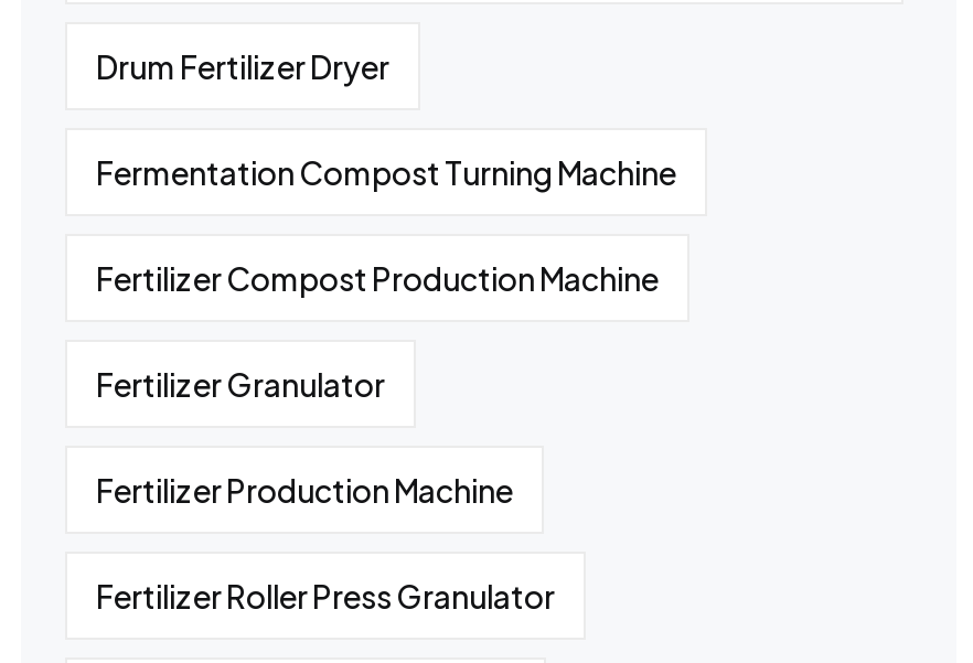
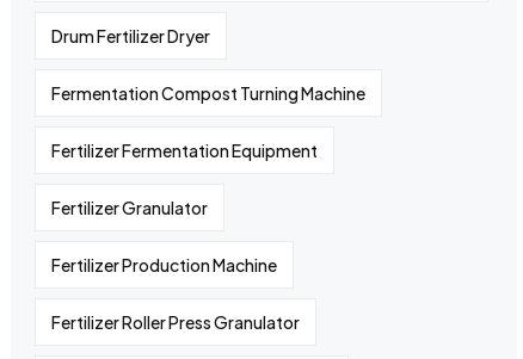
[96,258,659,298] Fertilizer Compost Production Machine -> [51,140,318,161] Fertilizer Fermentation Equipment

